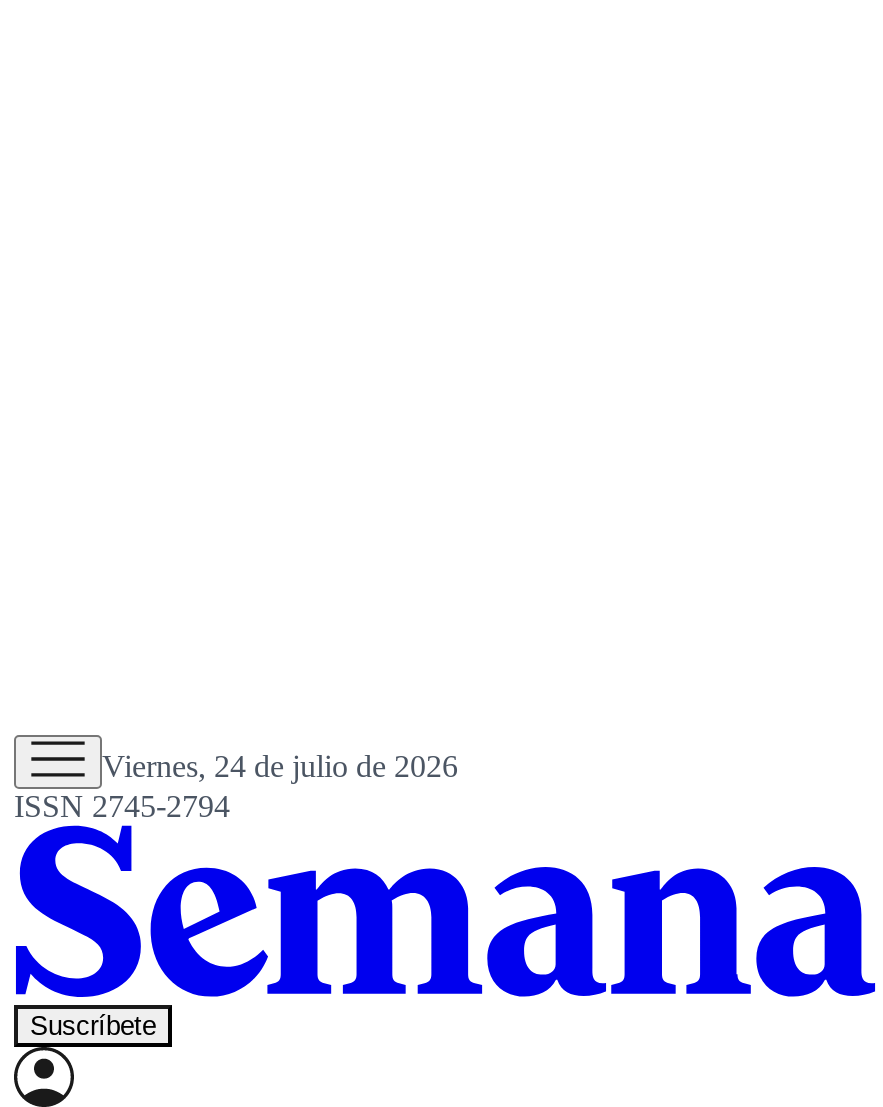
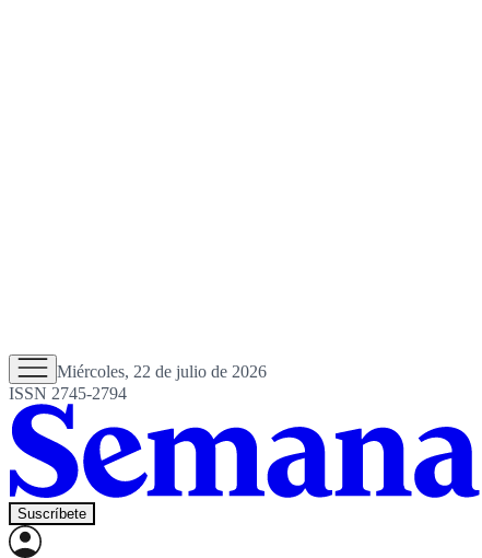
[102,749,458,783] Viernes, 24 de julio de 2026 -> [57,362,267,381] Miércoles, 22 de julio de 2026

